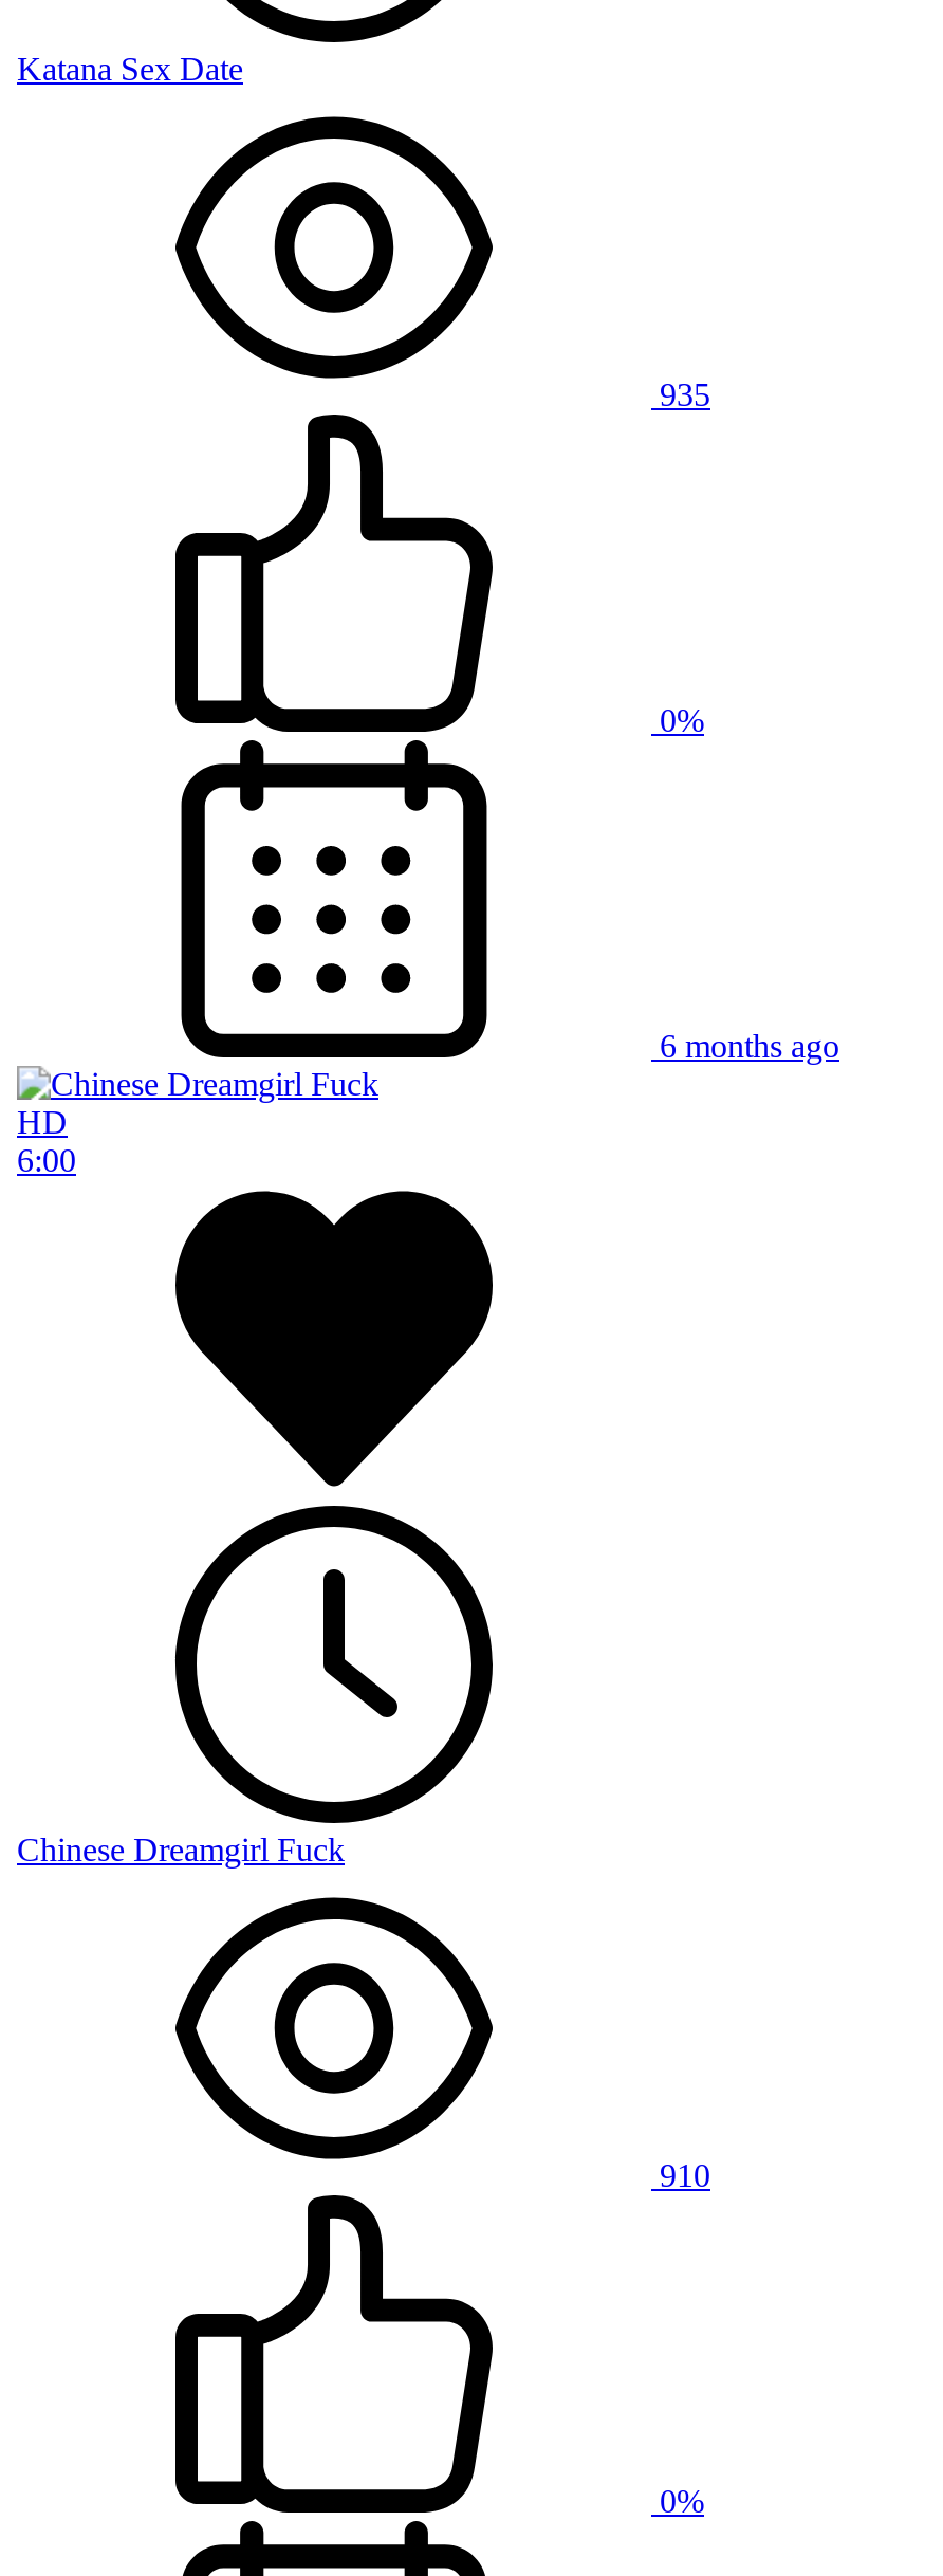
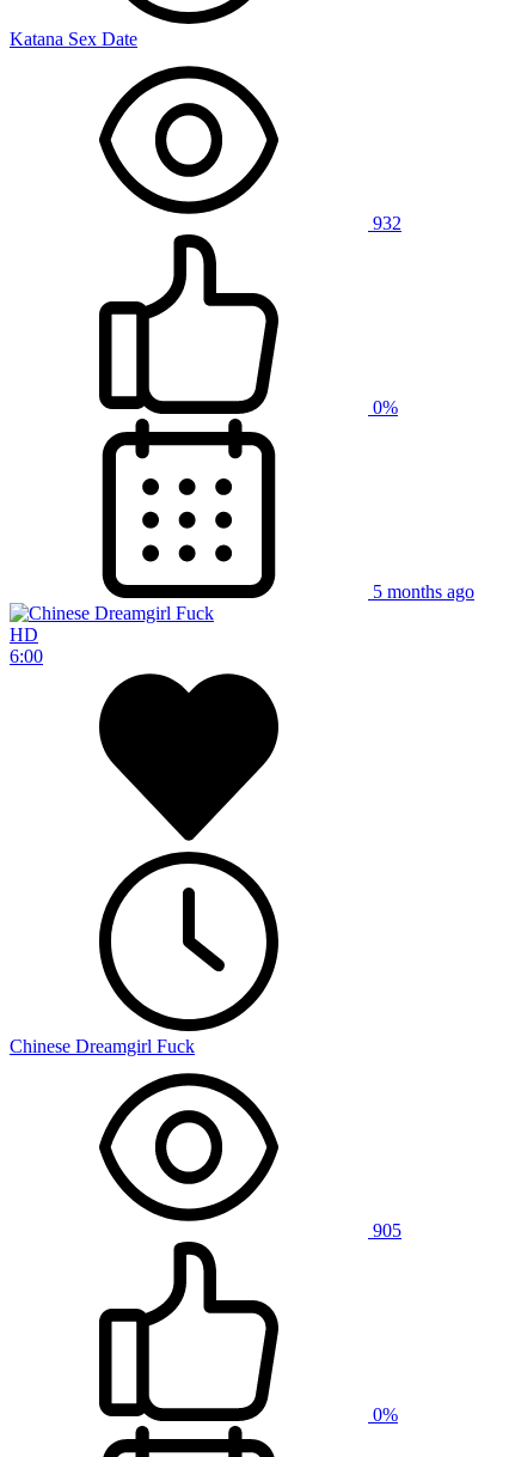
[651,376,710,412] 935 -> [368,213,401,233] 932
[651,1027,839,1063] 6 months ago -> [368,581,474,601] 5 months ago
[651,2157,710,2193] 910 -> [368,1220,401,1240] 905

